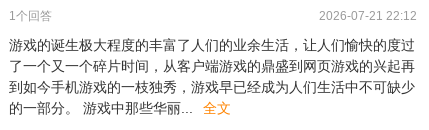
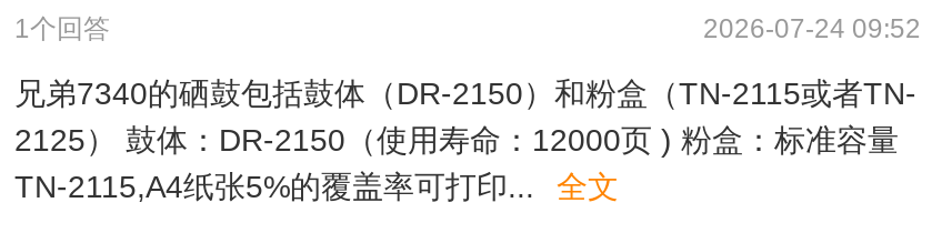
[319,9,417,23] 2026-07-21 22:12 -> [703,13,921,44] 2026-07-24 09:52
[9,37,415,116] 游戏的诞生极大程度的丰富了人们的业余生活，让人们愉快的度过 | 了一个又一个碎片时间，从客户端游戏的鼎盛到网页游戏的兴起再 | 到如今手机游戏的一枝独秀，游戏早已经成为人们生活中不可缺少 | 的一部分。 游戏中那些华丽... -> [14,75,916,204] 兄弟7340的硒鼓包括鼓体（DR-2150）和粉盒（TN-2115或者TN- | 2125） 鼓体：DR-2150（使用寿命：12000页 ) 粉盒：标准容量 | TN-2115,A4纸张5%的覆盖率可打印...

